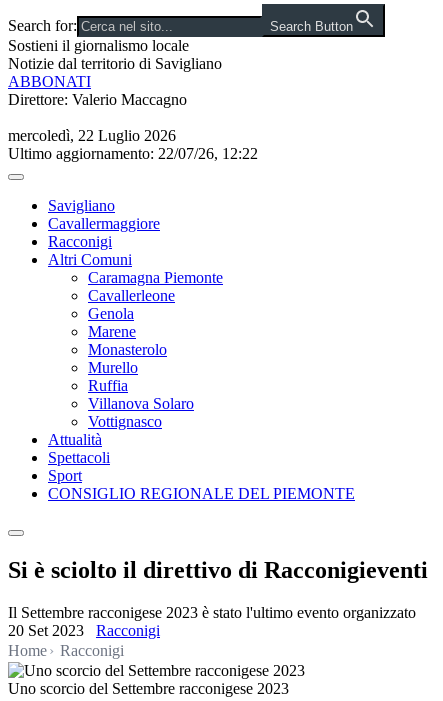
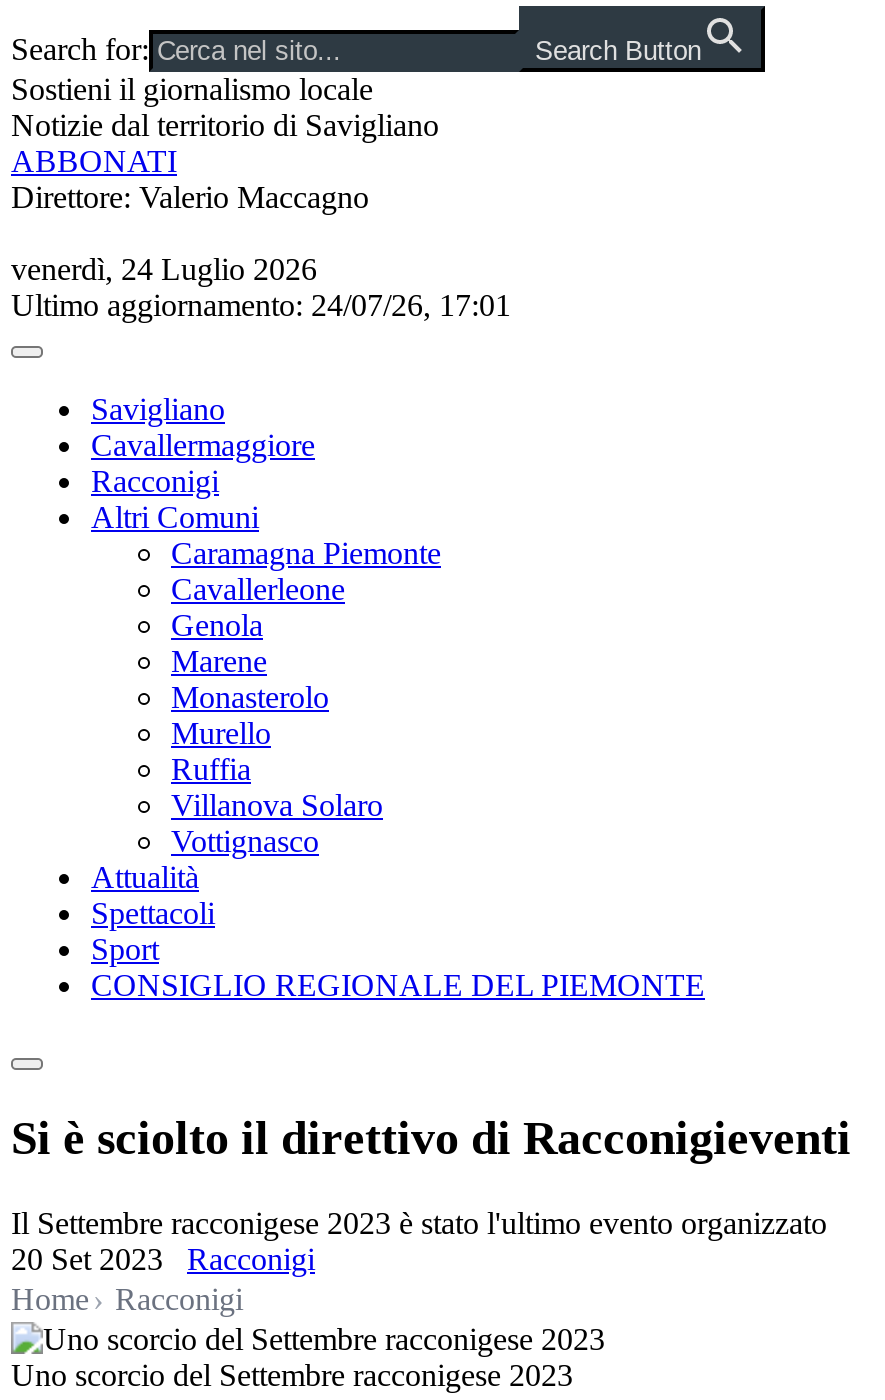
[8,127,176,144] mercoledì, 22 Luglio 2026 -> [11,252,317,286] venerdì, 24 Luglio 2026
[8,145,258,162] Ultimo aggiornamento: 22/07/26, 12:22 -> [11,288,511,322] Ultimo aggiornamento: 24/07/26, 17:01

